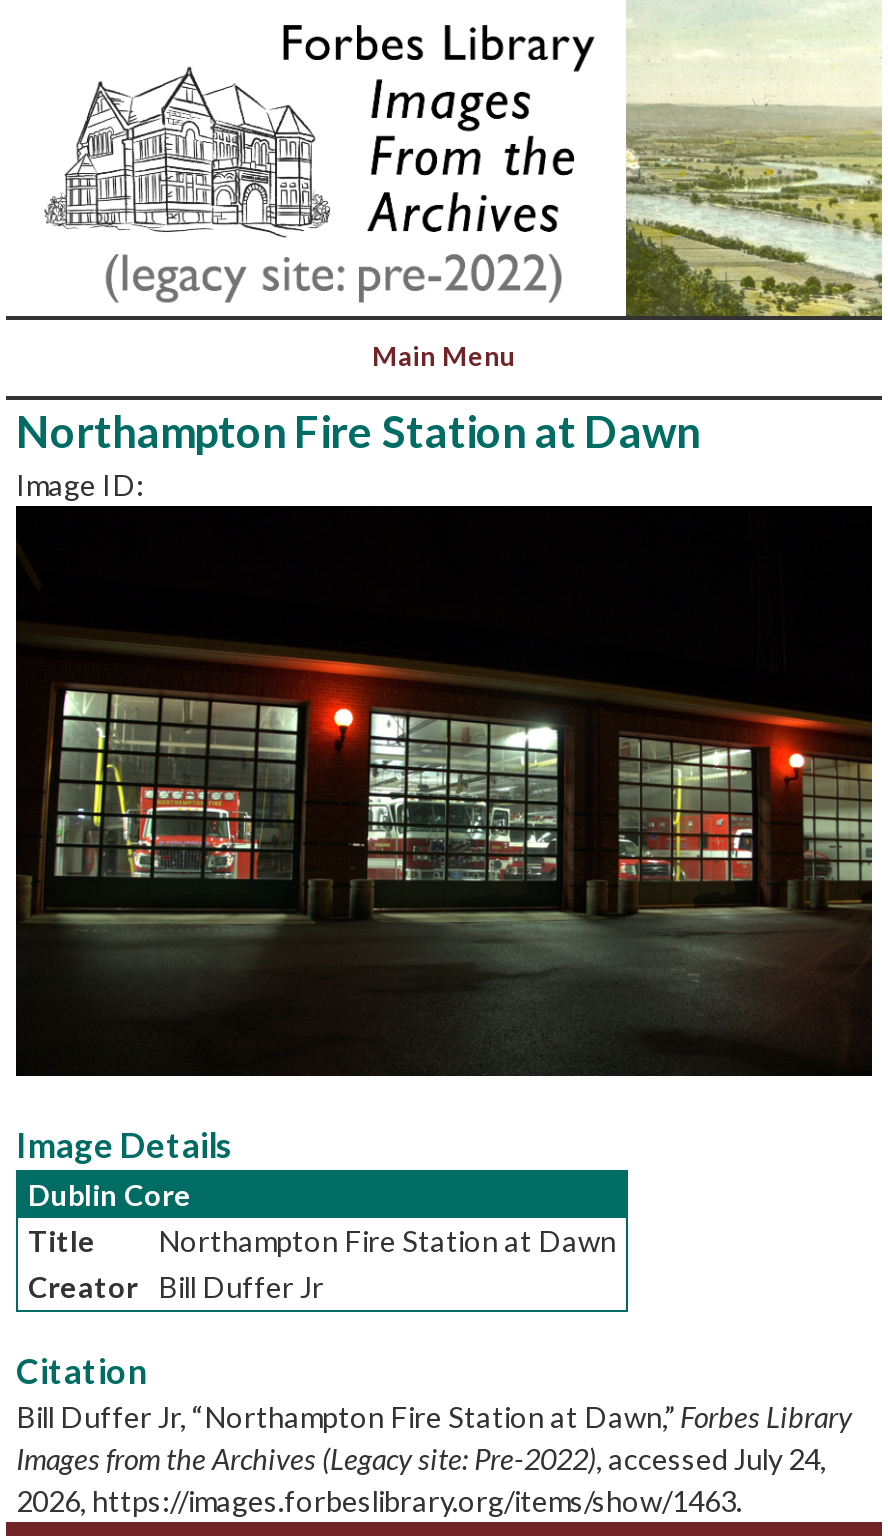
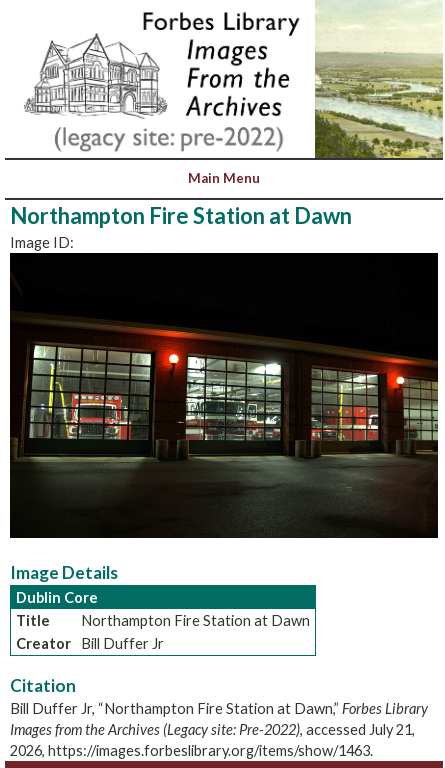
[16,1442,826,1476] Images from the Archives (Legacy site: Pre-2022), accessed July 24, -> [10,721,415,738] Images from the Archives (Legacy site: Pre-2022), accessed July 21,

